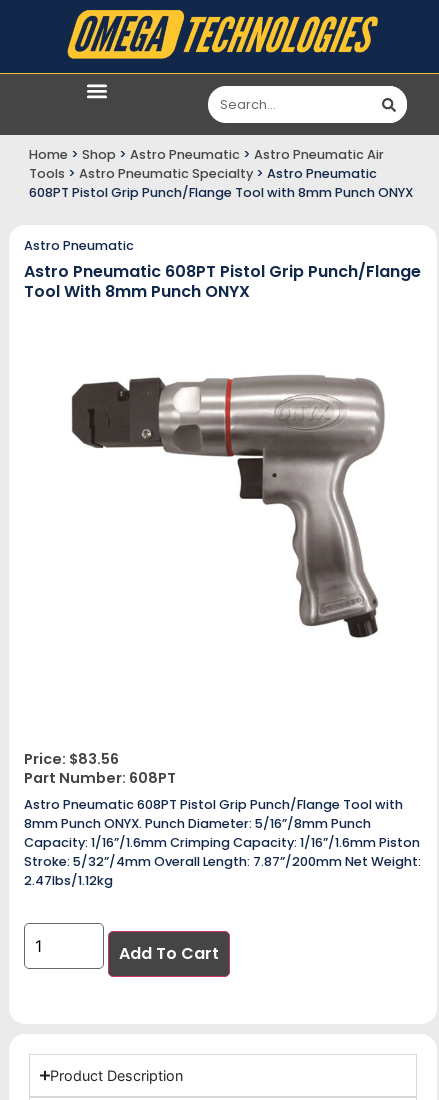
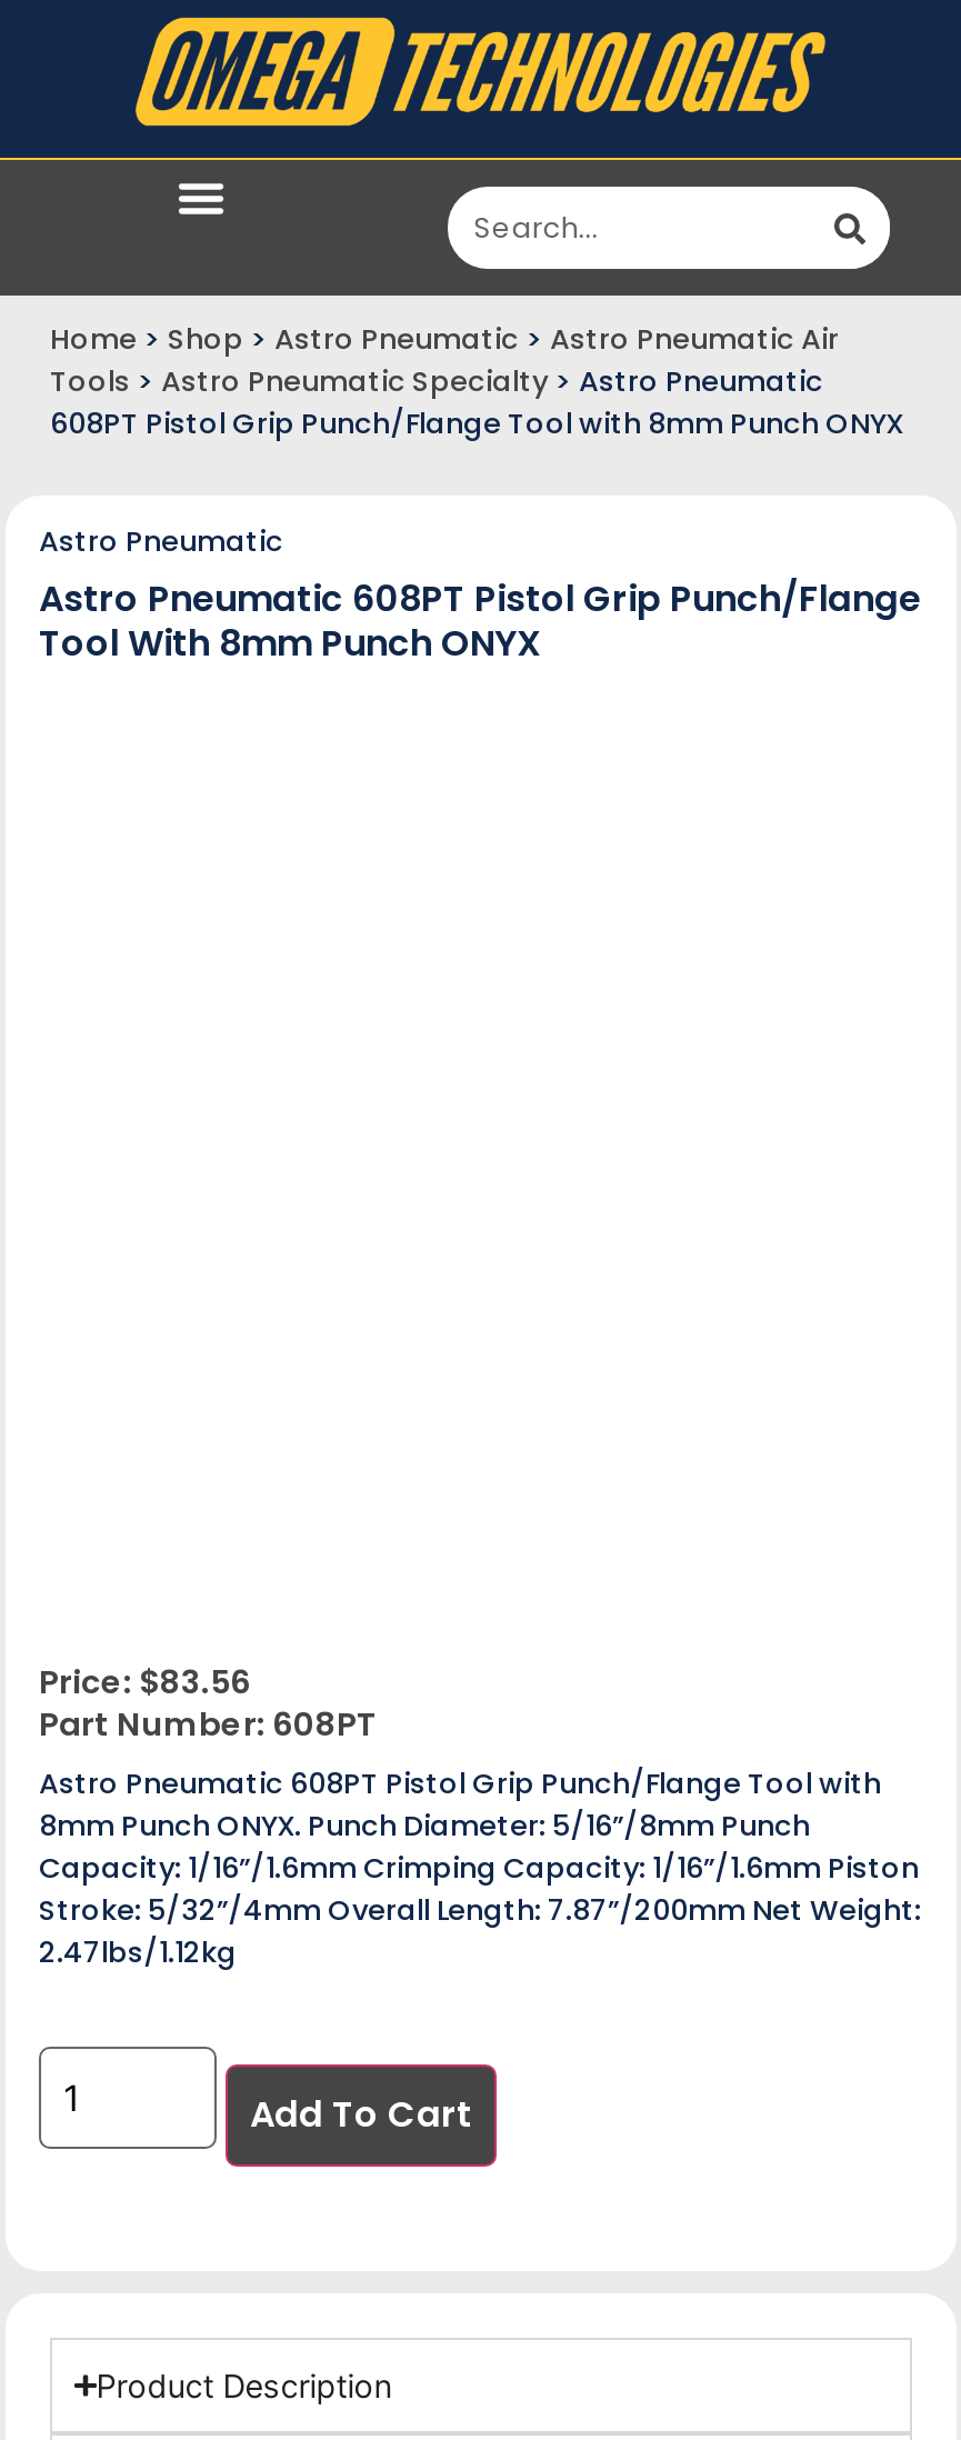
[71,374,385,639] [image] -> none

